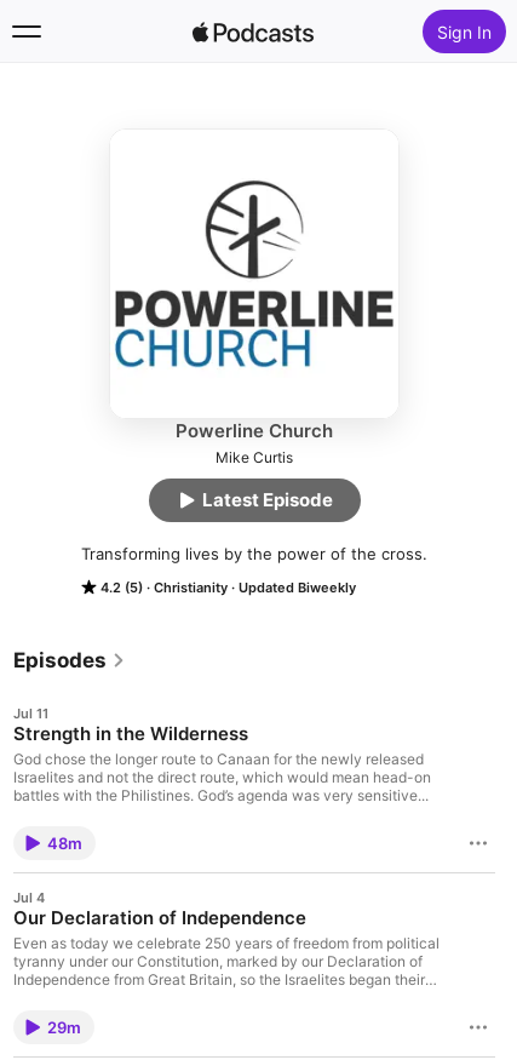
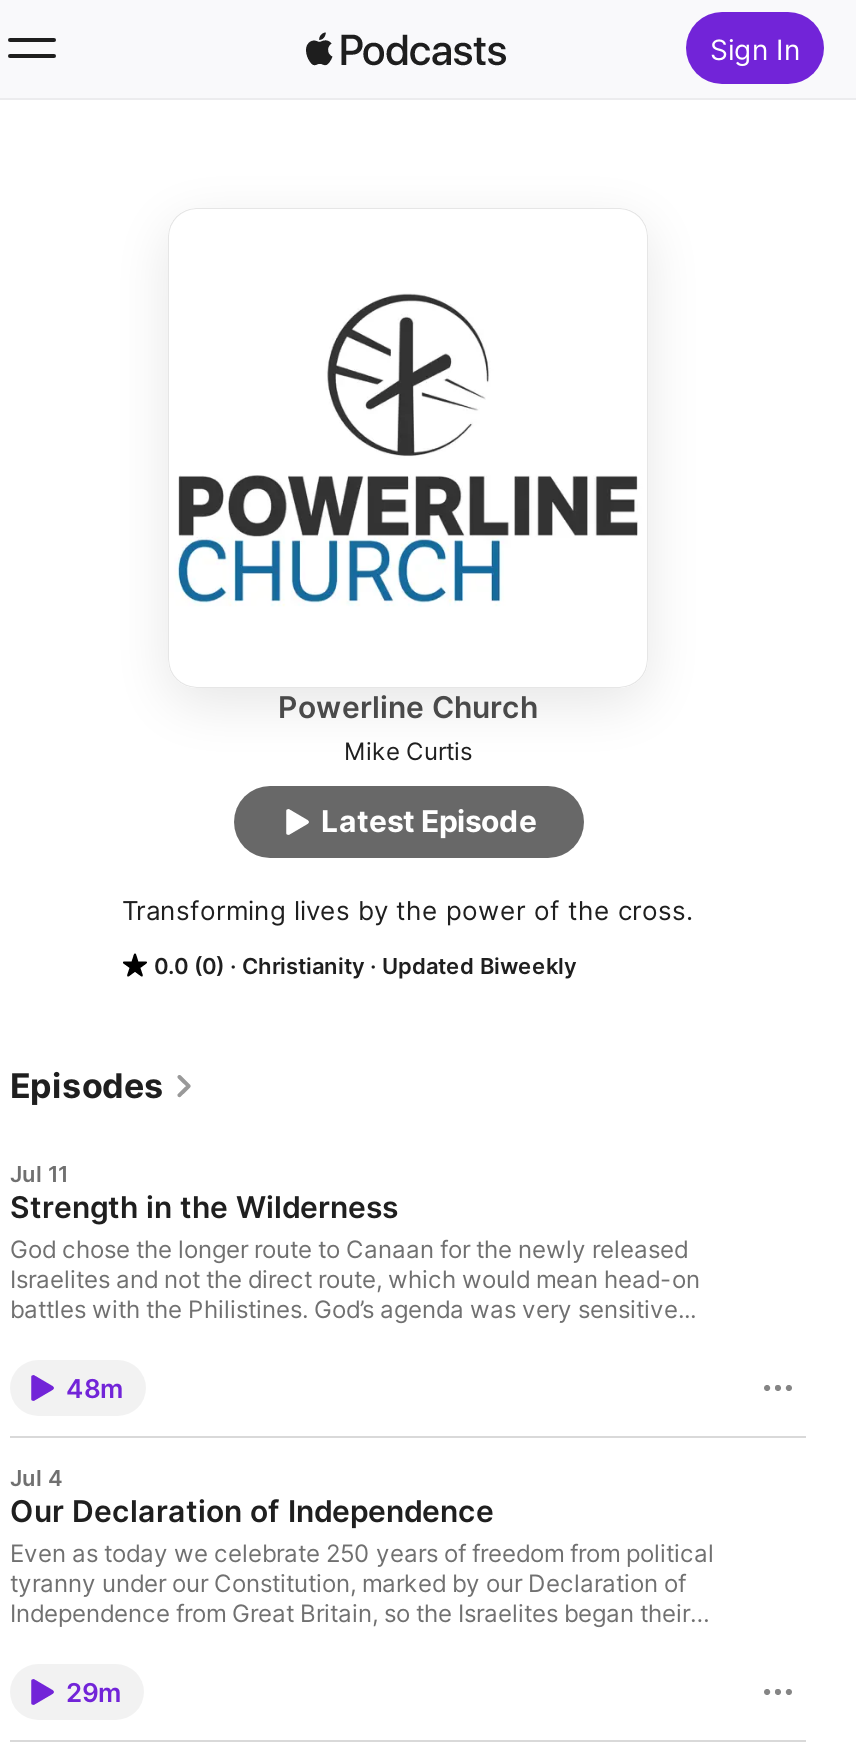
[100,579,356,596] 4.2 (5) Christianity Updated Biweekly -> [154,952,576,980] 0.0 (0) Christianity Updated Biweekly

